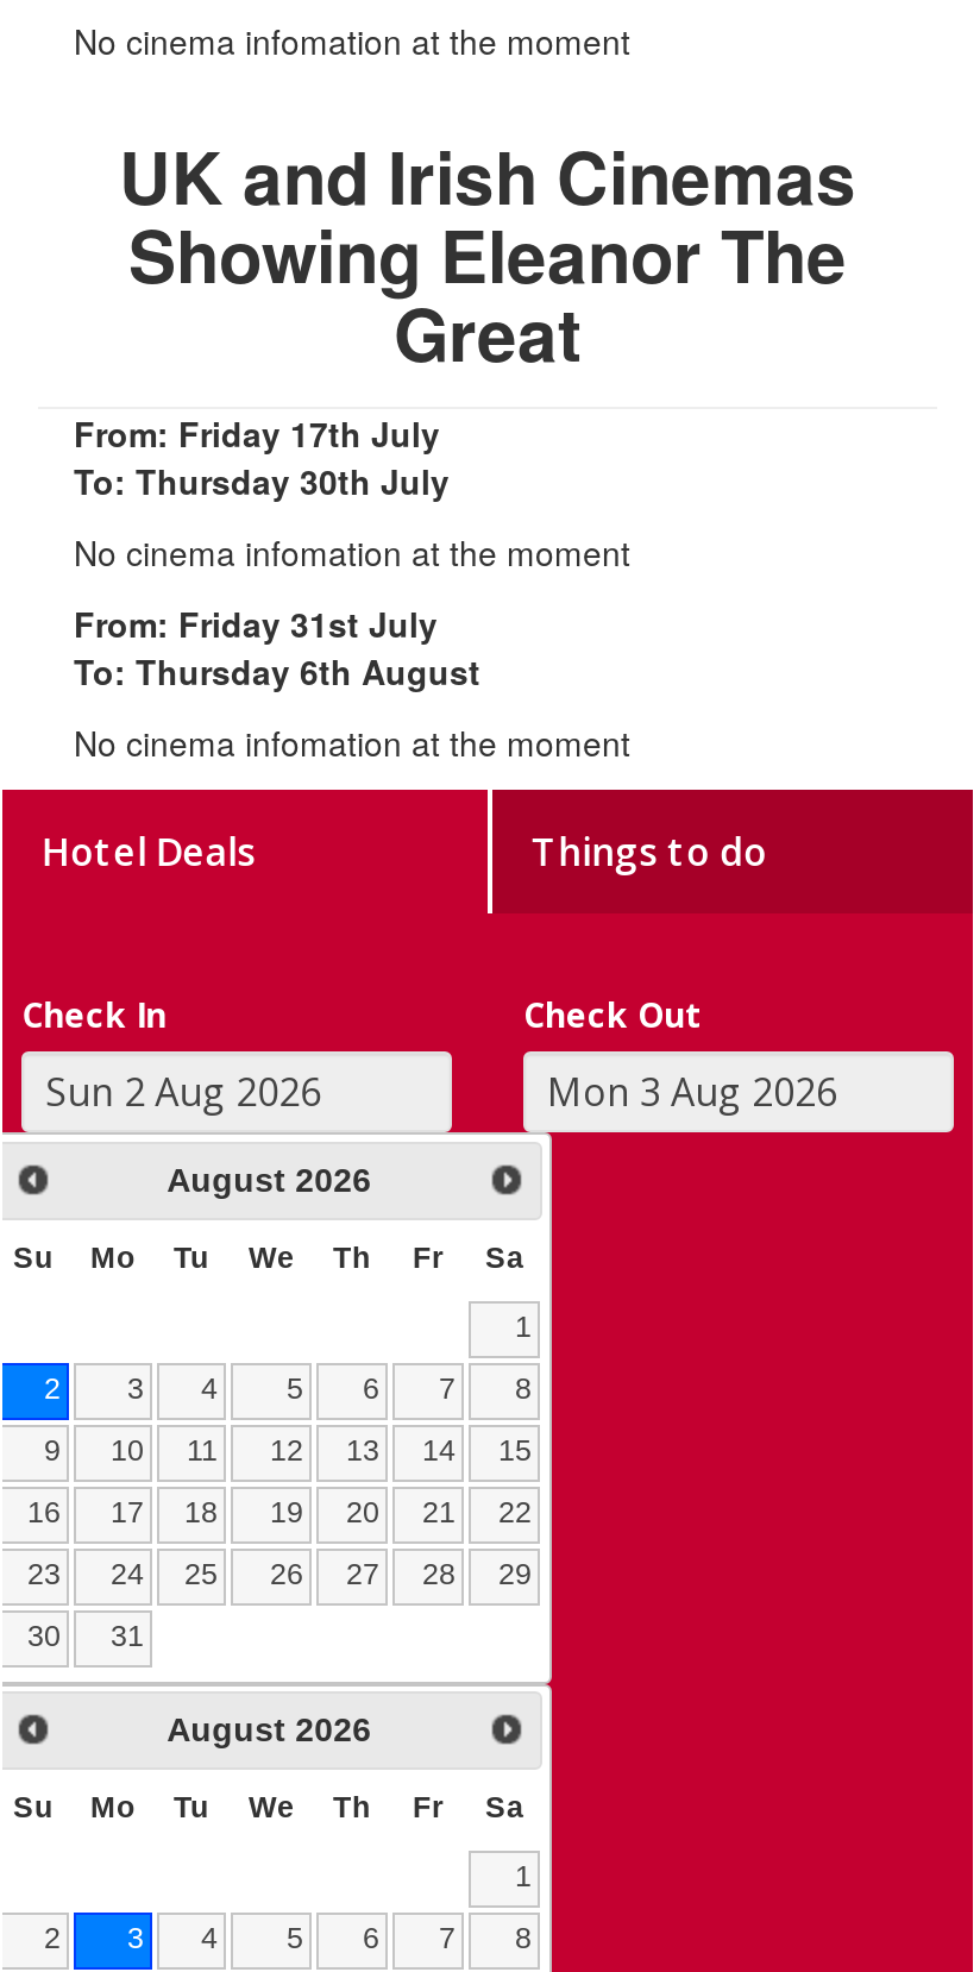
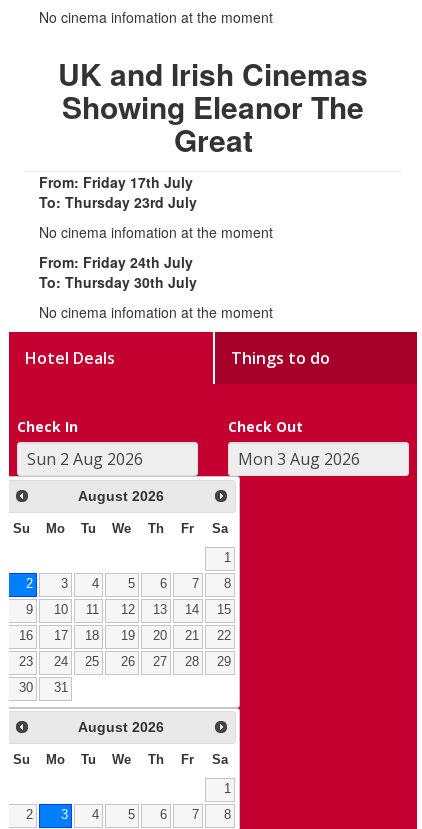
moved [74,457,450,505] -> [39,272,197,292]: To: Thursday 30th July
none -> [39,192,197,212] To: Thursday 23rd July
[74,600,438,647] From: Friday 31st July -> [39,252,193,272] From: Friday 24th July
[74,647,480,695] To: Thursday 6th August -> none

